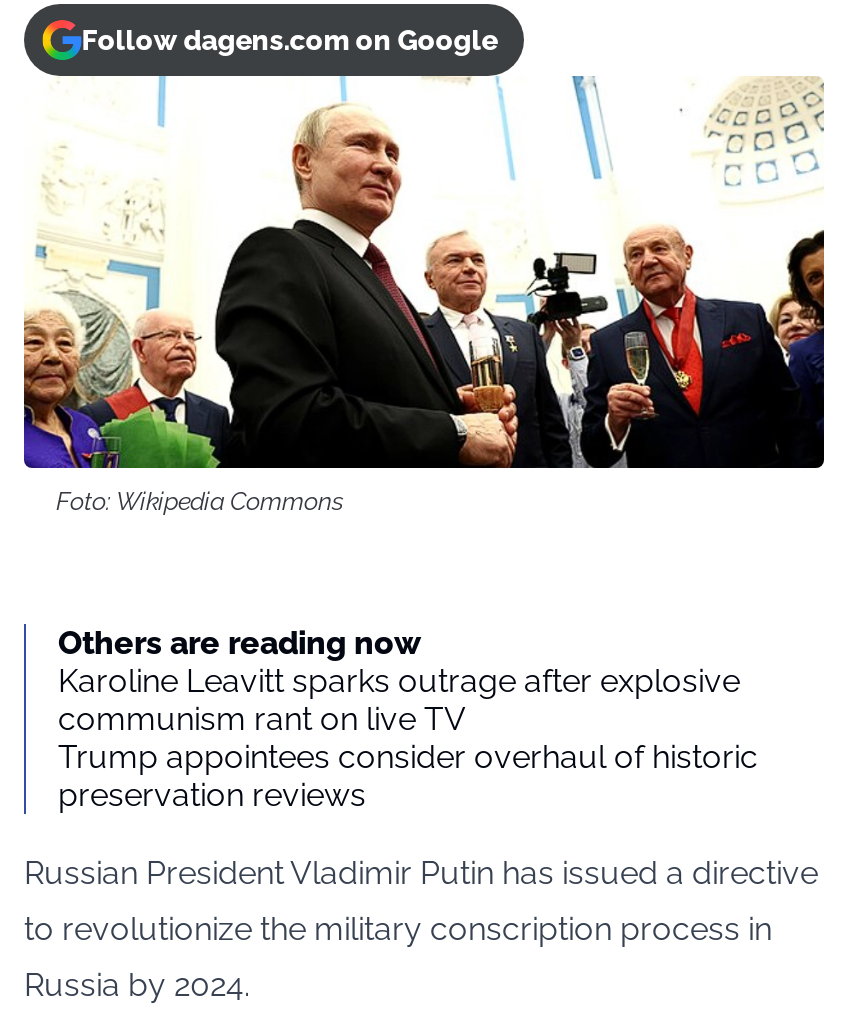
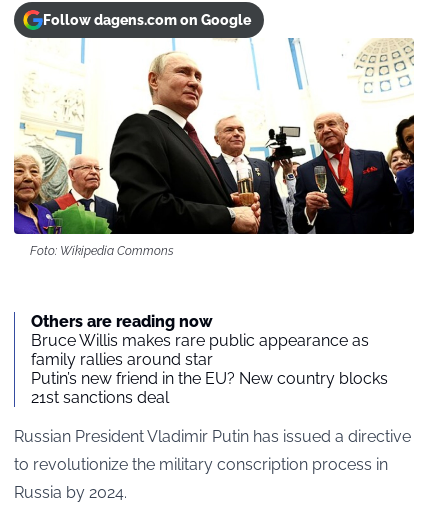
[58,661,758,813] Karoline Leavitt sparks outrage after explosive | communism rant on live TV | Trump appointees consider overhaul of historic | preservation reviews -> [31,331,388,407] Bruce Willis makes rare public appearance as | family rallies around star | Putin’s new friend in the EU? New country blocks | 21st sanctions deal

